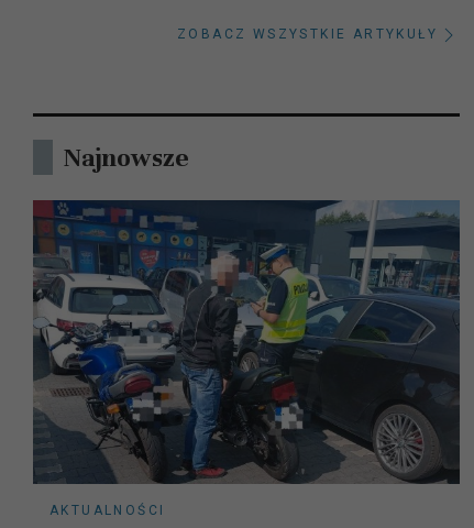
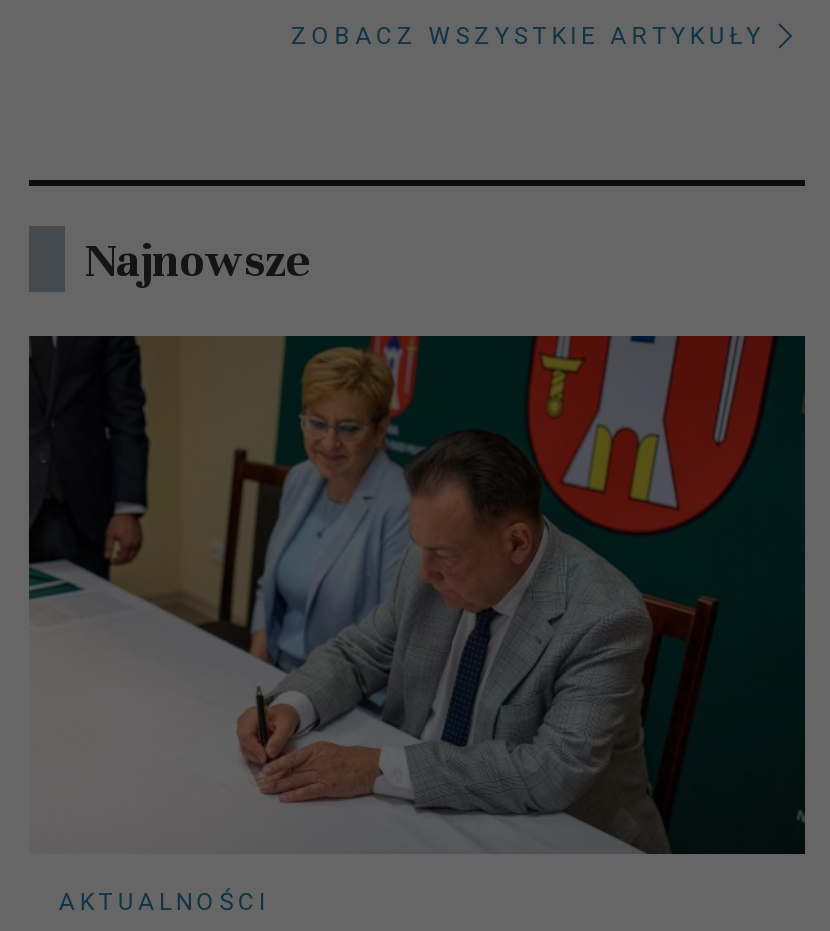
[32,199,461,485] [image] -> [27,334,807,856] [image]

